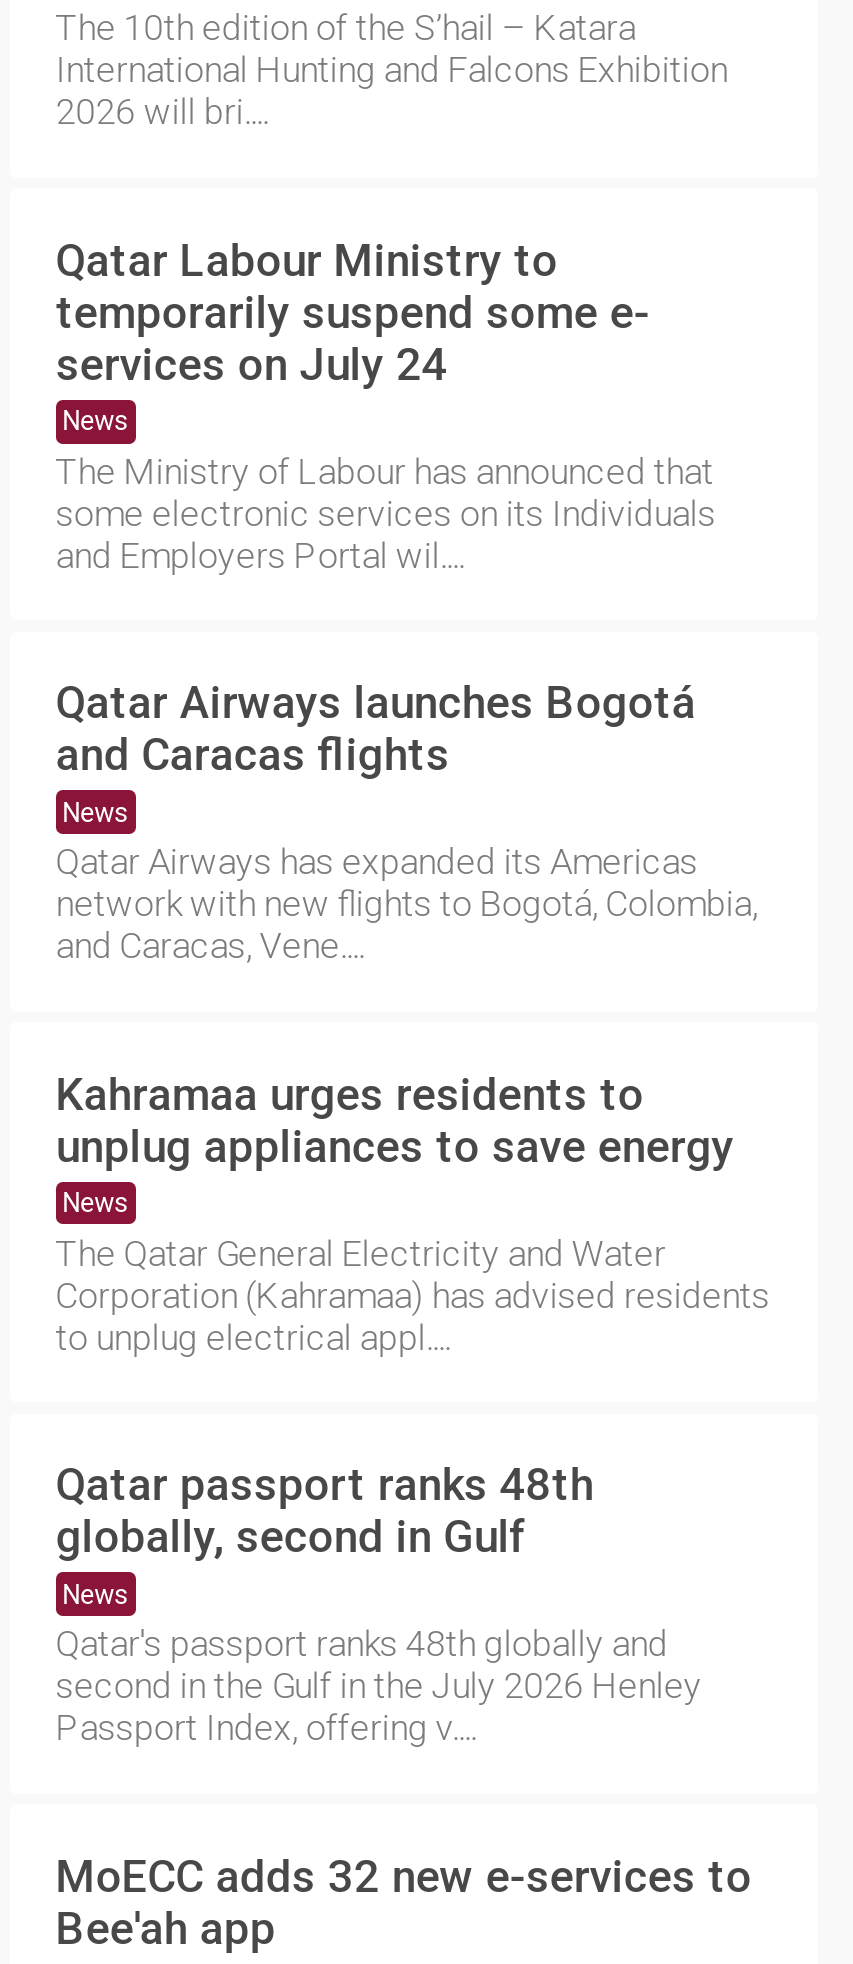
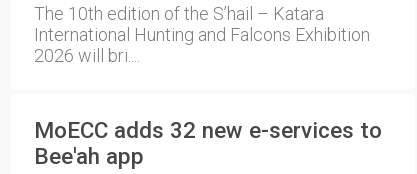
[56,234,770,1749] Qatar Labour Ministry to | temporarily suspend some e- | services on July 24 | News | The Ministry of Labour has announced that | some electronic services on its Individuals | and Employers Portal wil.... | Qatar Airways launches Bogotá | and Caracas flights | News | Qatar Airways has expanded its Americas | network with new flights to Bogotá, Colombia, | and Caracas, Vene.... | Kahramaa urges residents to | unplug appliances to save energy | News | The Qatar General Electricity and Water | Corporation (Kahramaa) has advised residents | to unplug electrical appl.... | Qatar passport ranks 48th | globally, second in Gulf | News | Qatar's passport ranks 48th globally and | second in the Gulf in the July 2026 Henley | Passport Index, offering v.... -> none

